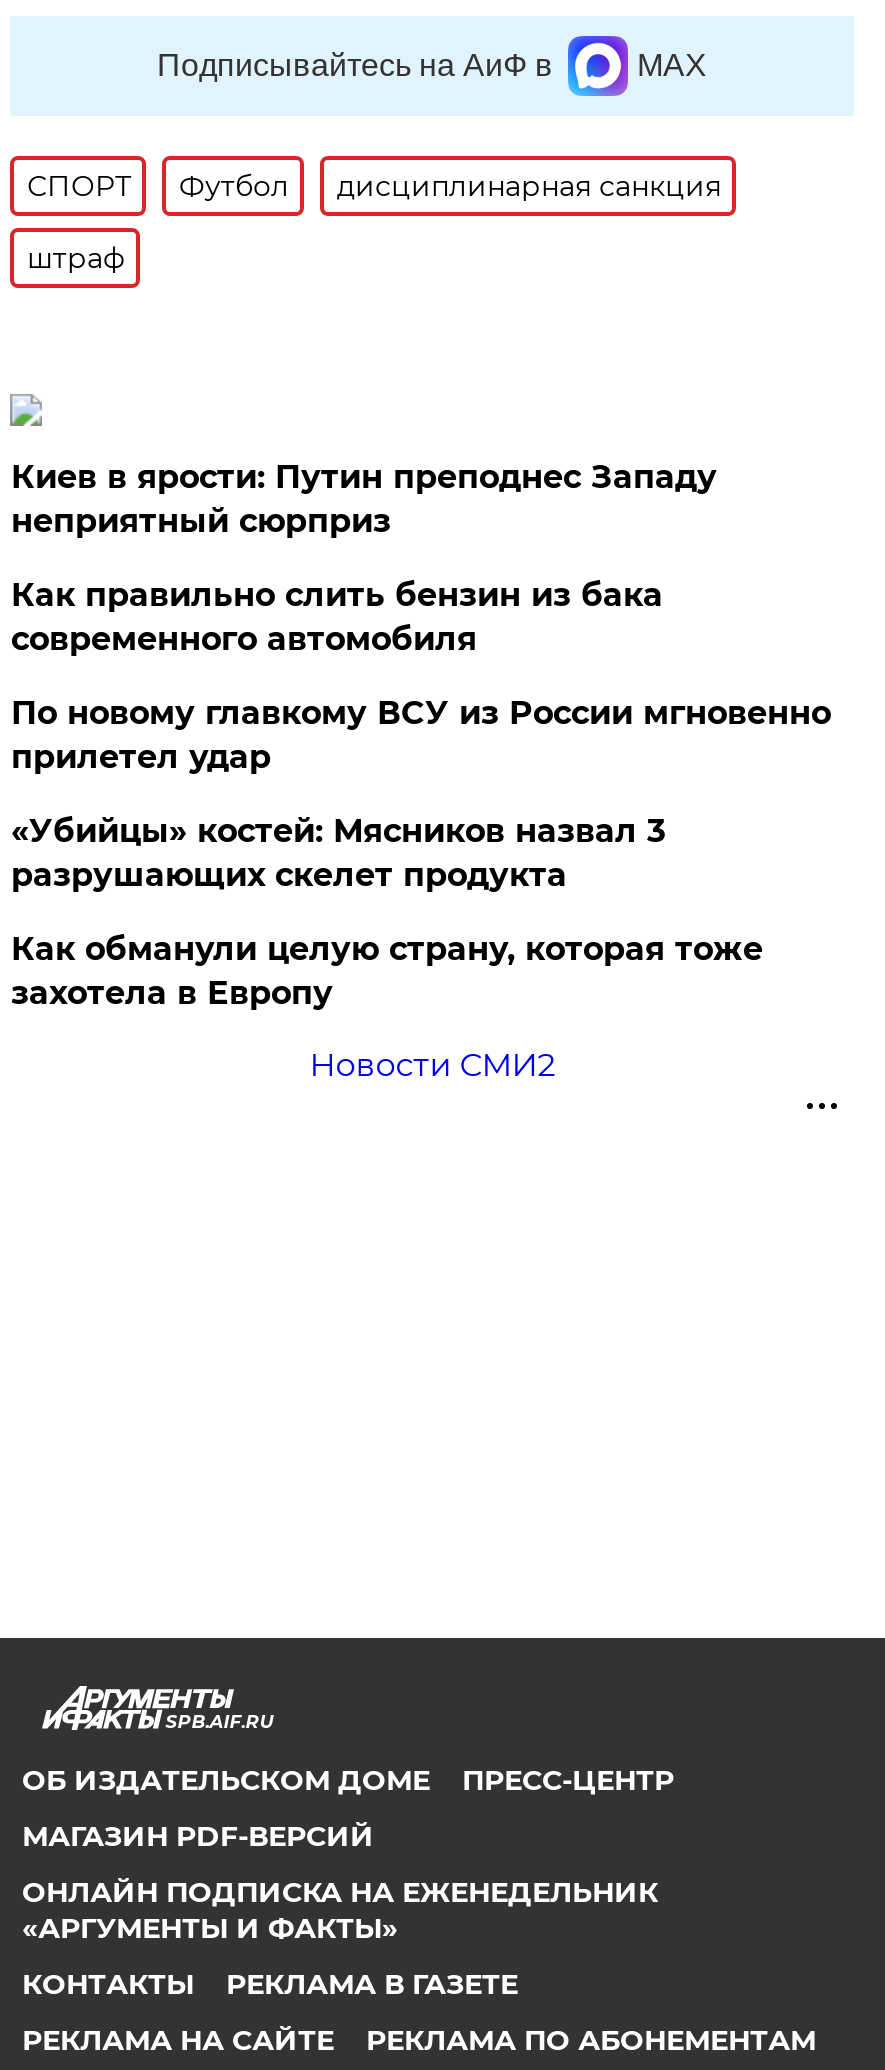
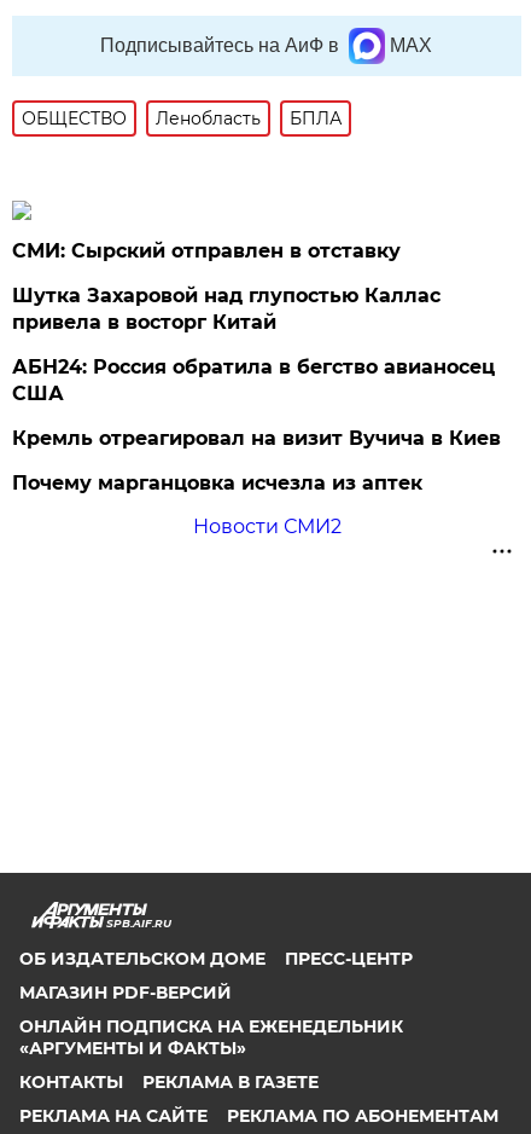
[27,168,721,276] СПОРТ | Футбол | дисциплинарная санкция | штраф -> [22,108,342,129] ОБЩЕСТВО | Ленобласть | БПЛА
[11,458,831,1012] Киев в ярости: Путин преподнес Западу | неприятный сюрприз | Как правильно слить бензин из бака | современного автомобиля | По новому главкому ВСУ из России мгновенно | прилетел удар | «Убийцы» костей: Мясников назвал 3 | разрушающих скелет продукта | Как обманули целую страну, которая тоже | захотела в Европу -> [13,239,501,494] СМИ: Сырский отправлен в отставку | Шутка Захаровой над глупостью Каллас | привела в восторг Китай | АБН24: Россия обратила в бегство авианосец | США | Кремль отреагировал на визит Вучича в Киев | Почему марганцовка исчезла из аптек

